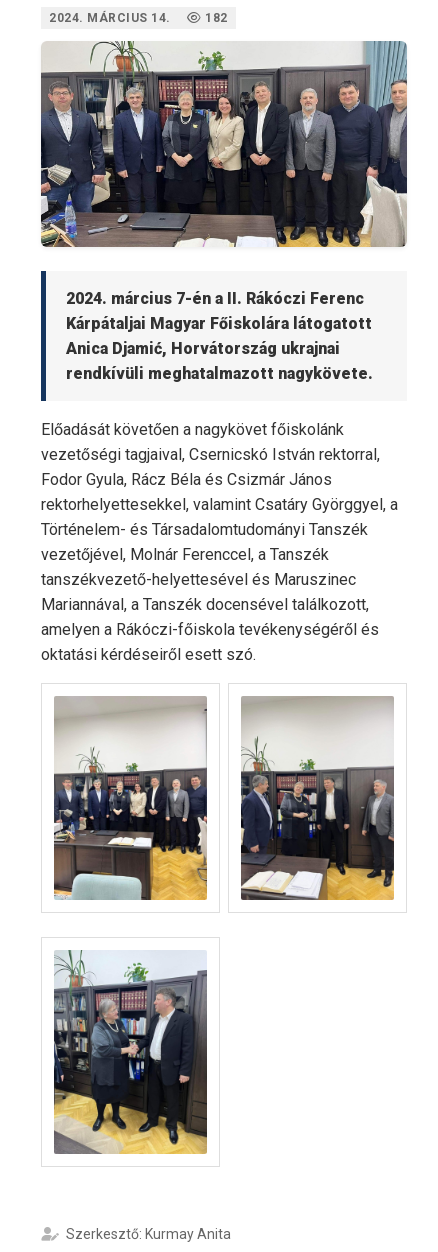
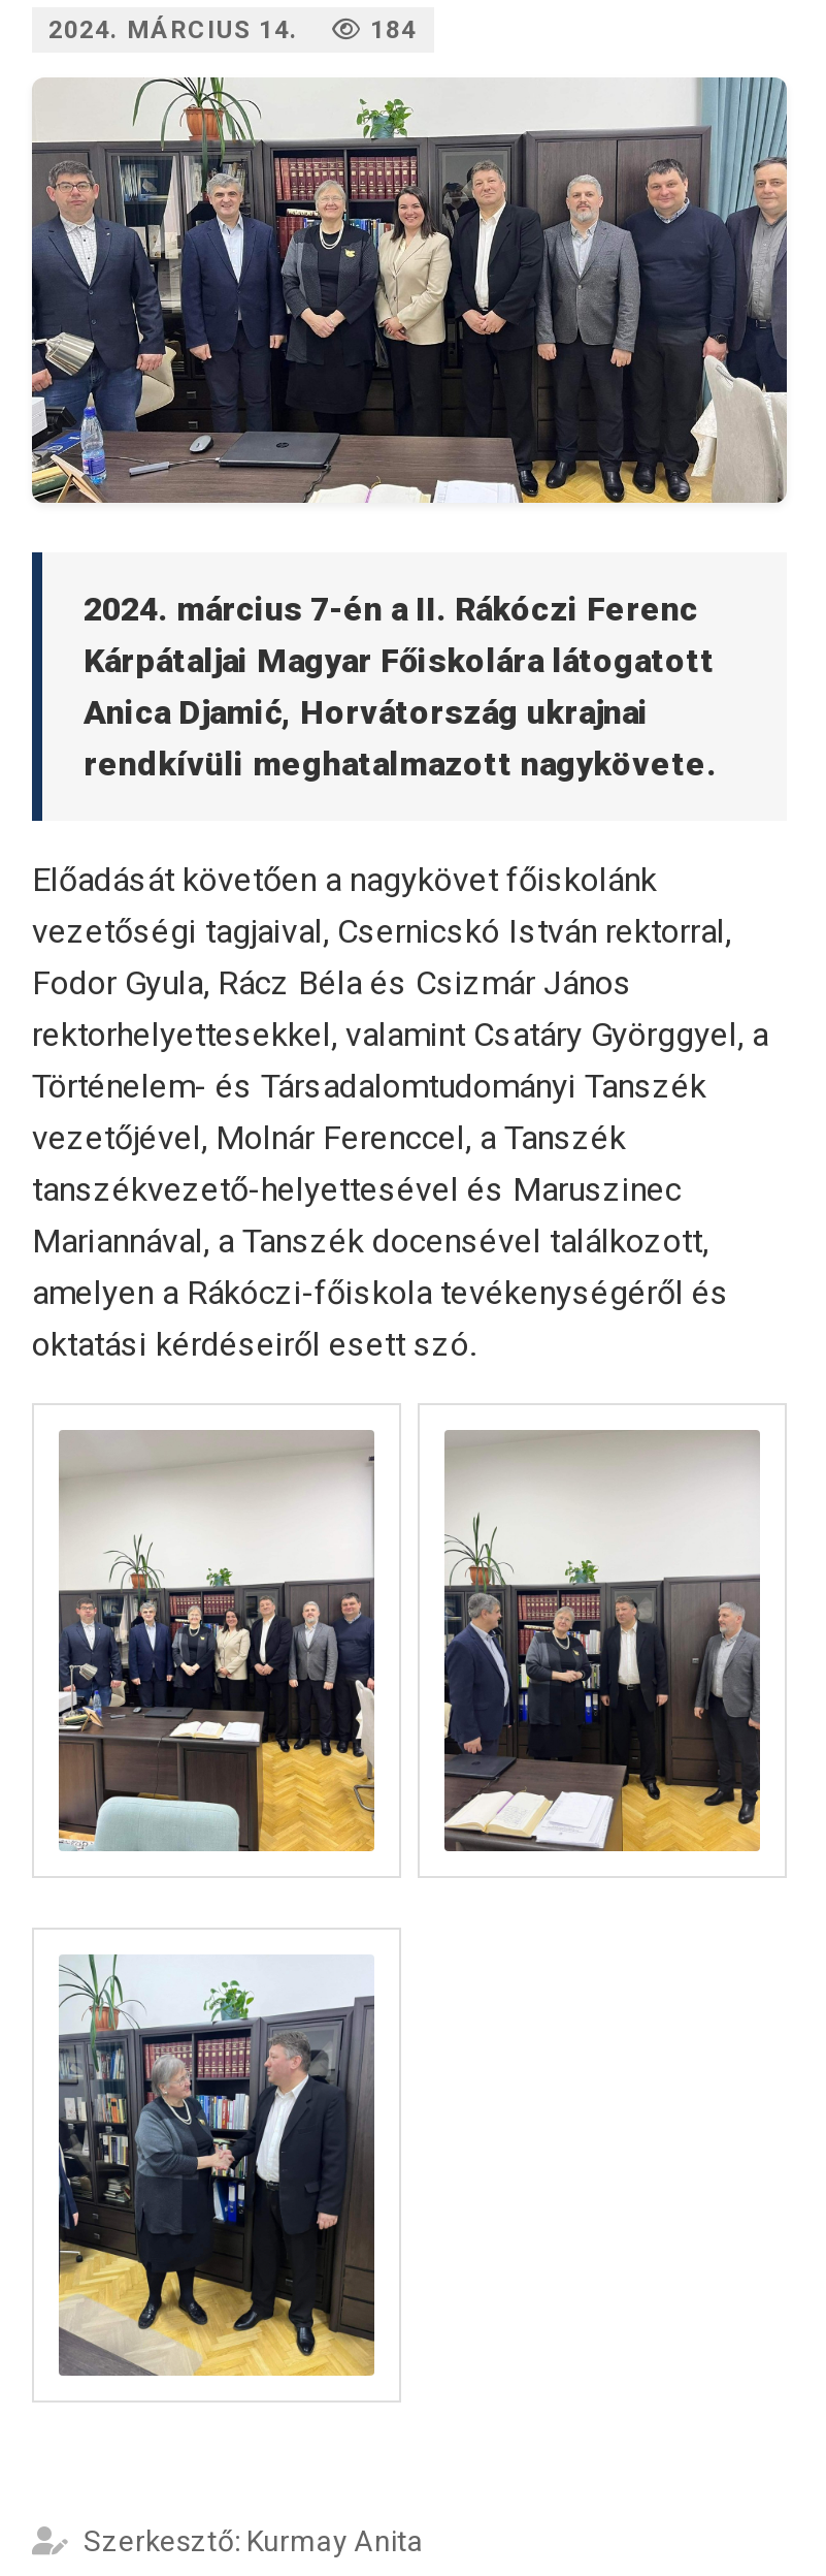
[205,10,227,24] 182 -> [370,14,417,43] 184

